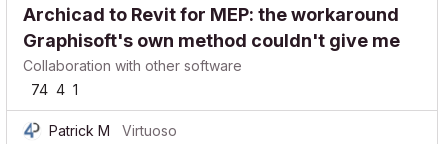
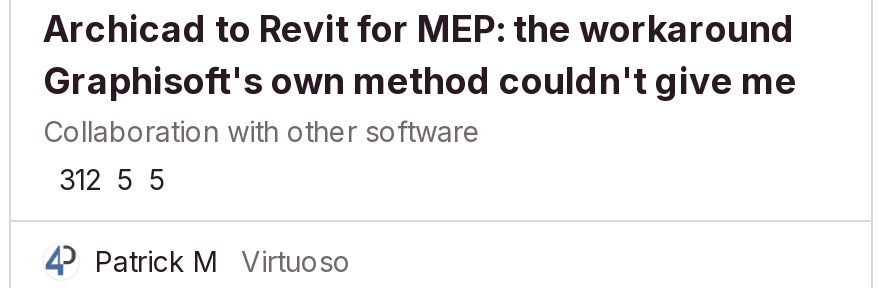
[31,81,78,98] 74 4 1 -> [59,162,165,196] 312 5 5

